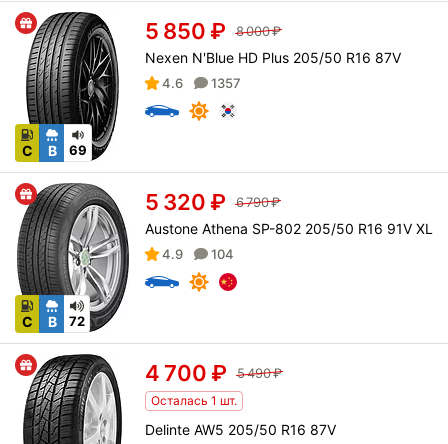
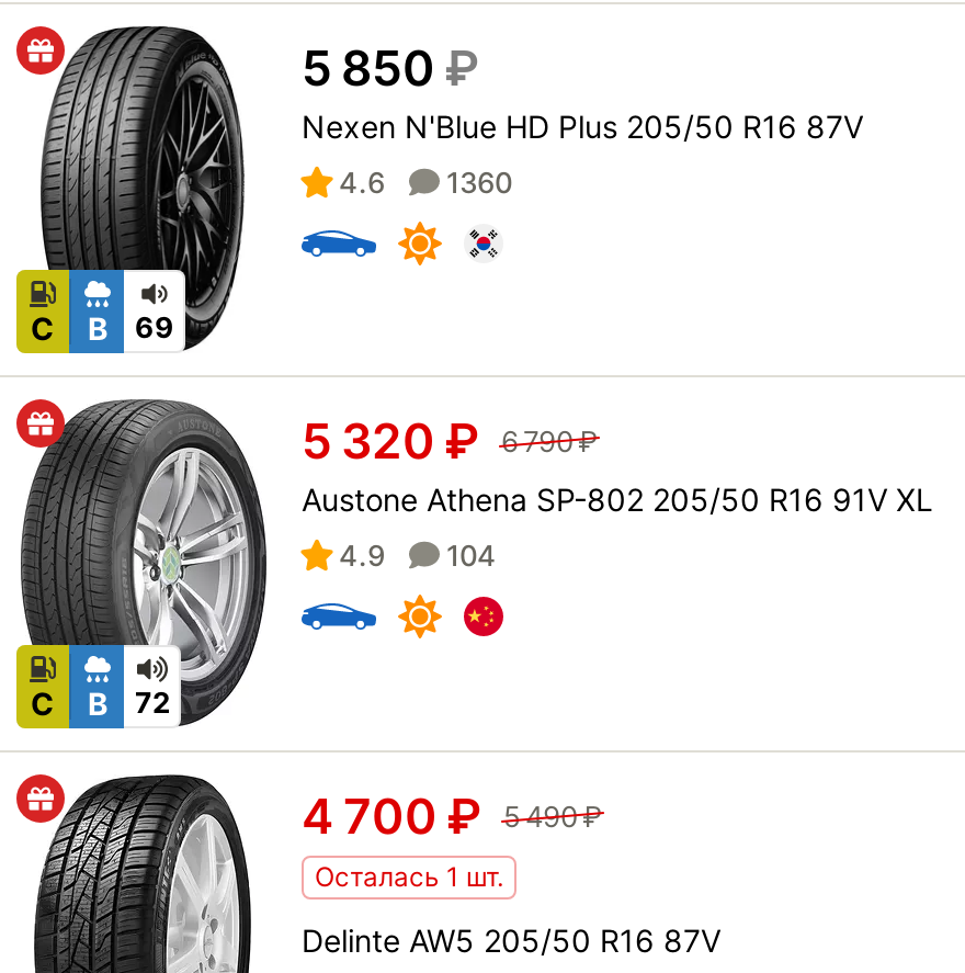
[236,23,281,39] 8 000₽ -> none
[162,75,241,91] 4.6 1357 -> [339,165,512,200] 4.6 1360

